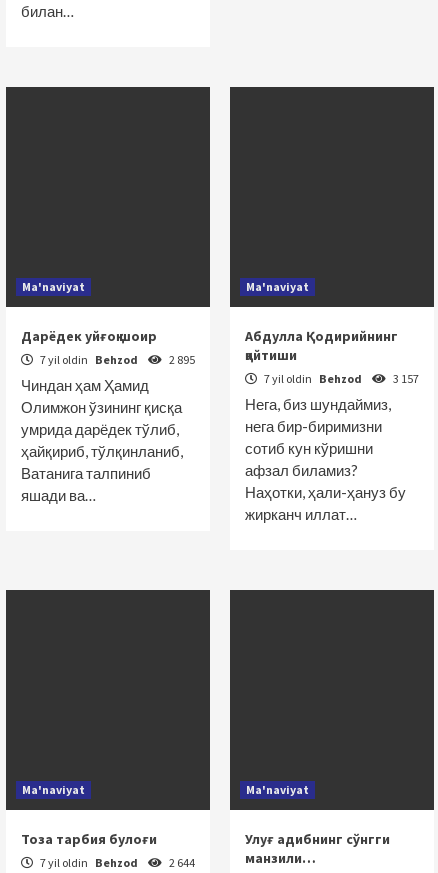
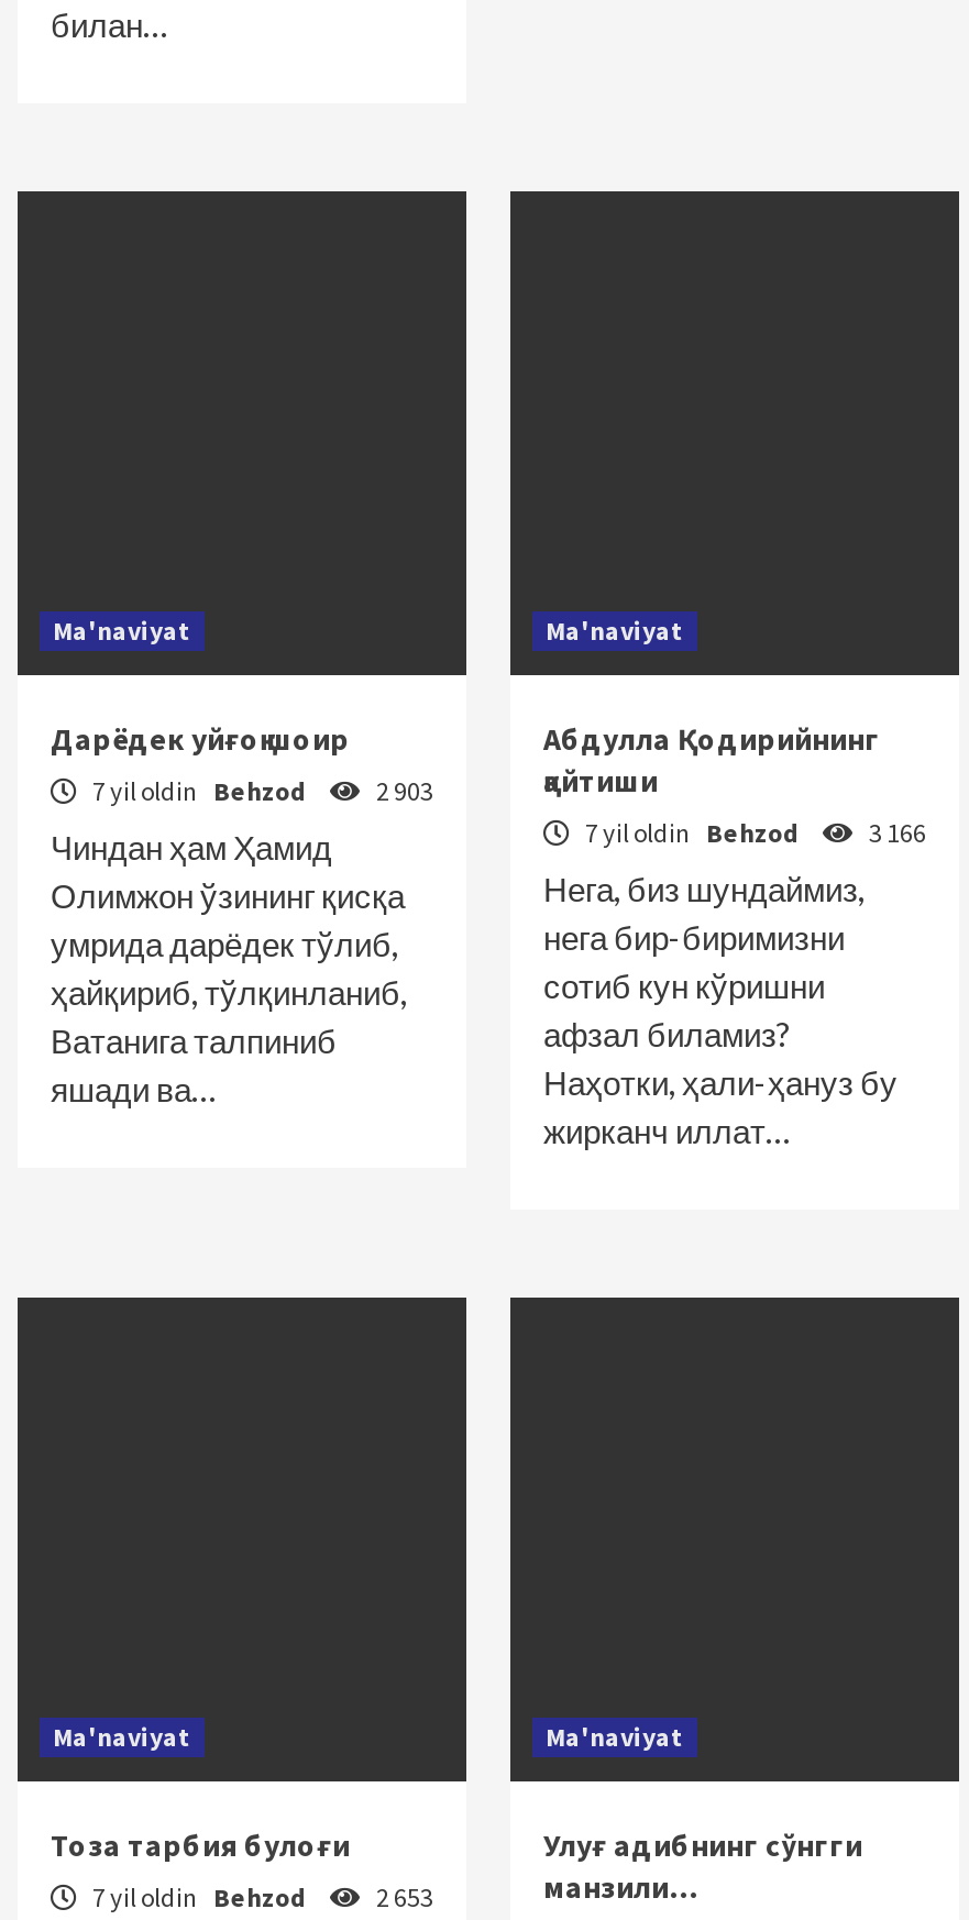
[38,352,195,367] 7 yil oldin Behzod 2 895 -> [88,774,433,807] 7 yil oldin Behzod 2 903
[262,371,419,386] 7 yil oldin Behzod 3 157 -> [581,816,926,849] 7 yil oldin Behzod 3 166
[38,855,195,870] 7 yil oldin Behzod 2 644 -> [88,1880,433,1913] 7 yil oldin Behzod 2 653

